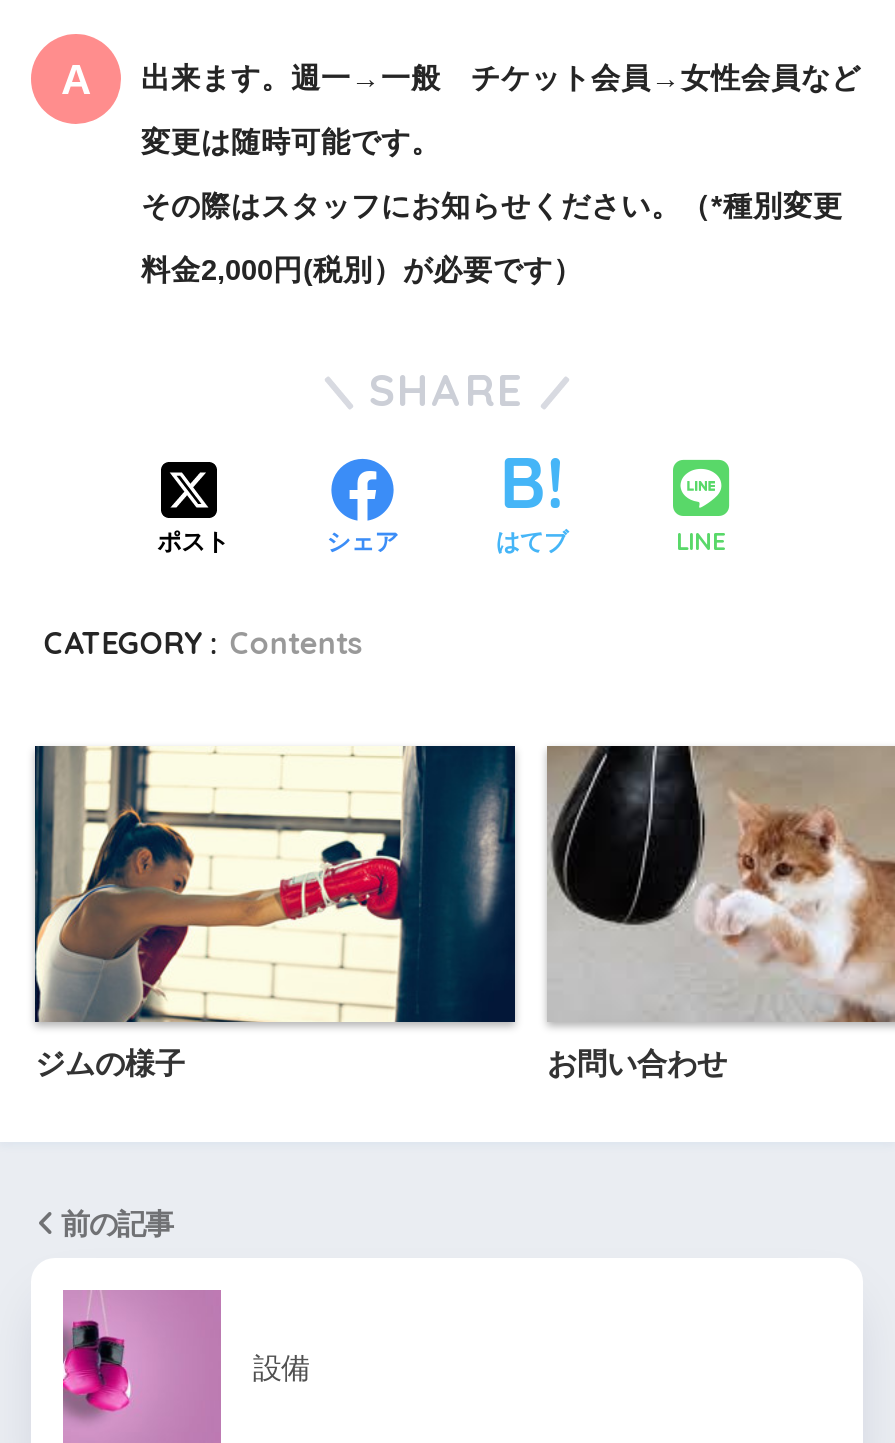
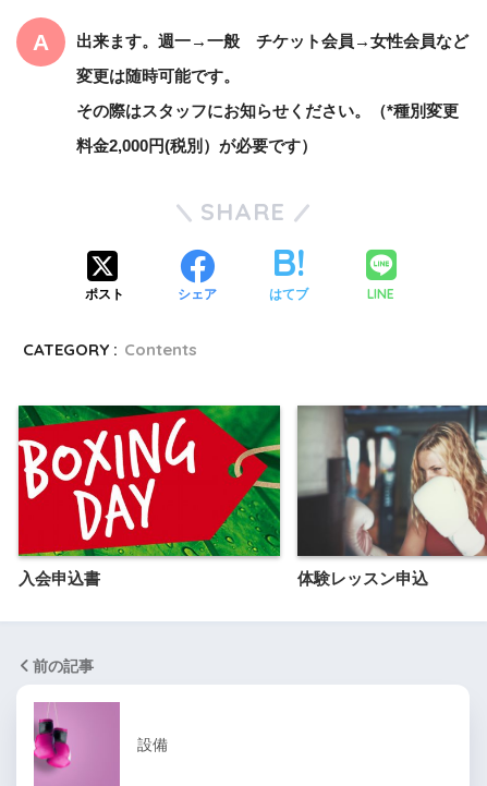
[33,744,727,1081] [image] | ジムの様子 | お問い合わせ -> [17,404,428,588] [image] | 入会申込書 | 体験レッスン申込
[547,746,889,1024] [image] -> [297,404,484,557] [image]

